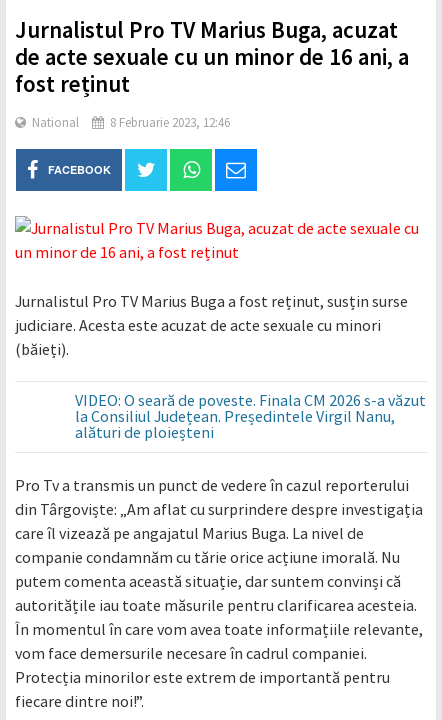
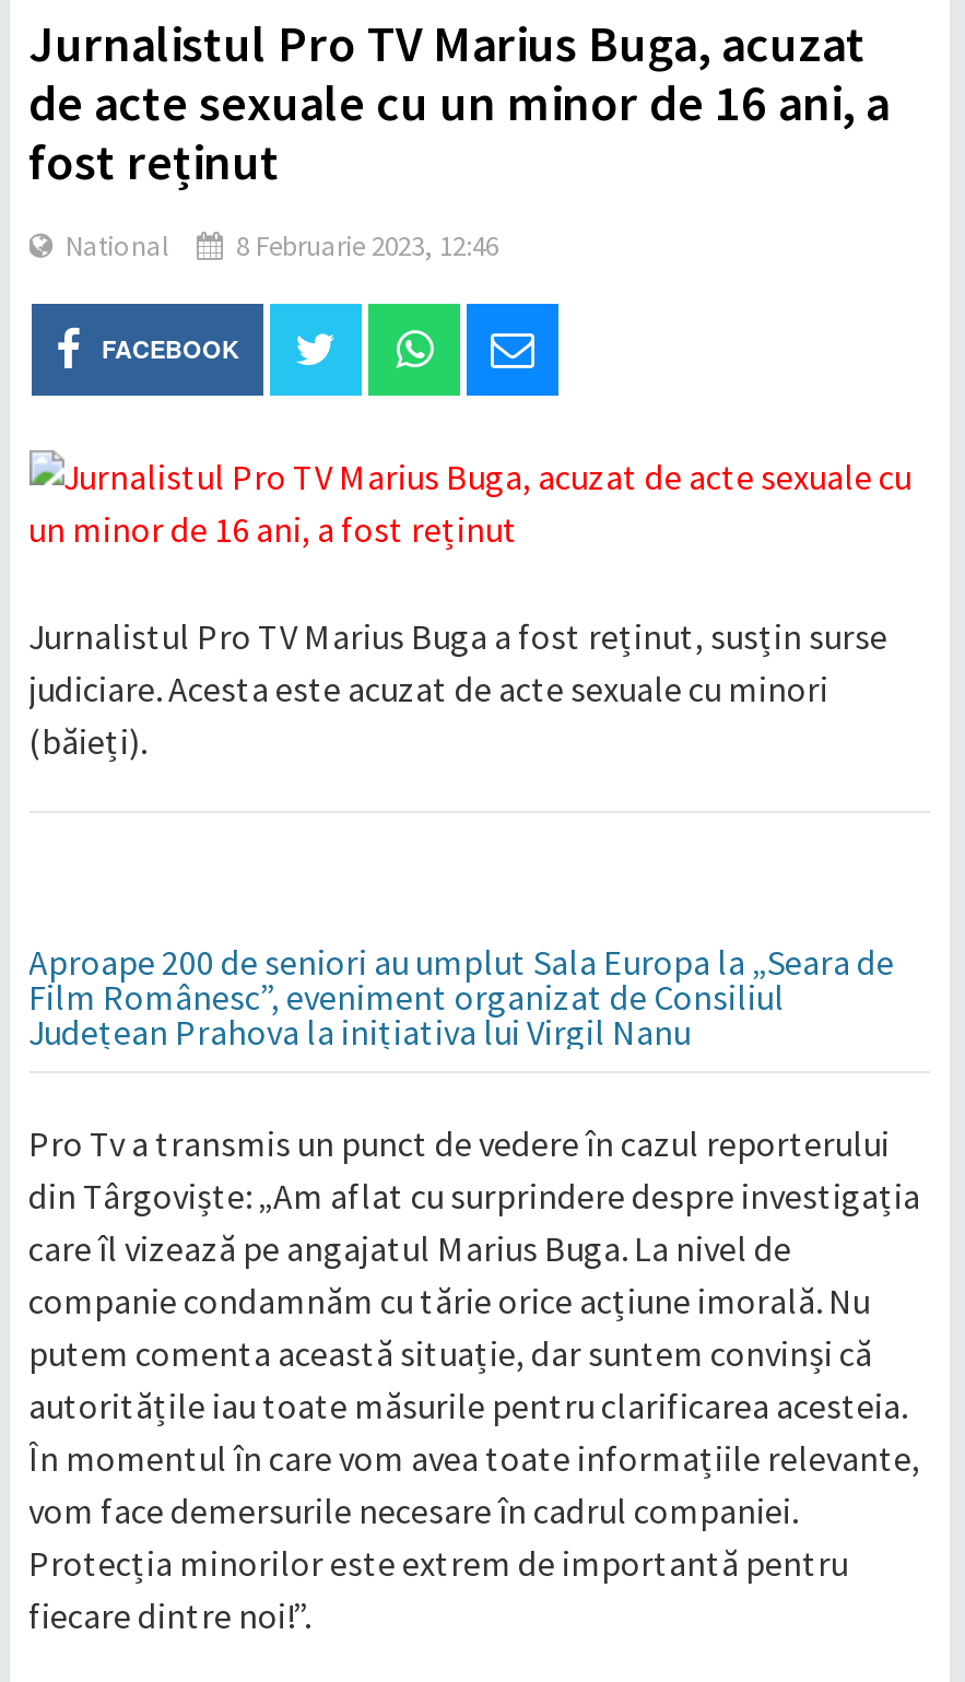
[74,390,425,442] VIDEO: O seară de poveste. Finala CM 2026 s-a văzut | la Consiliul Județean. Președintele Virgil Nanu, | alături de ploieșteni -> [28,940,894,1053] Aproape 200 de seniori au umplut Sala Europa la „Seara de | Film Românesc”, eveniment organizat de Consiliul | Județean Prahova la inițiativa lui Virgil Nanu

